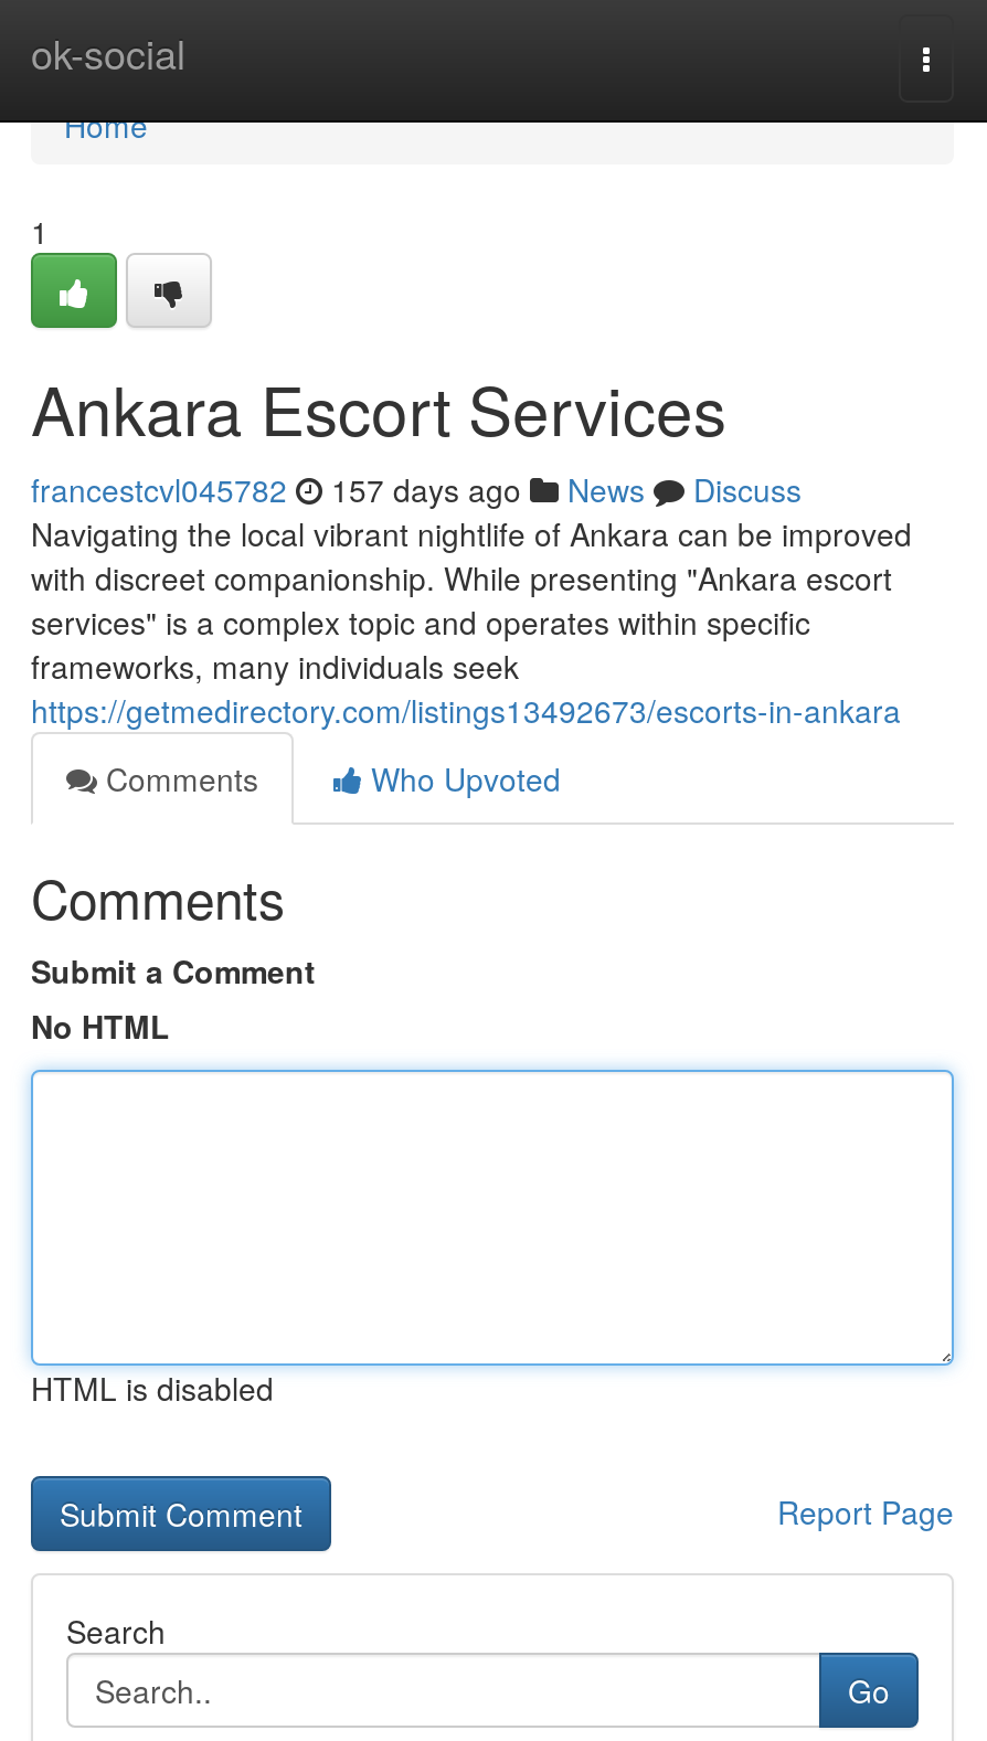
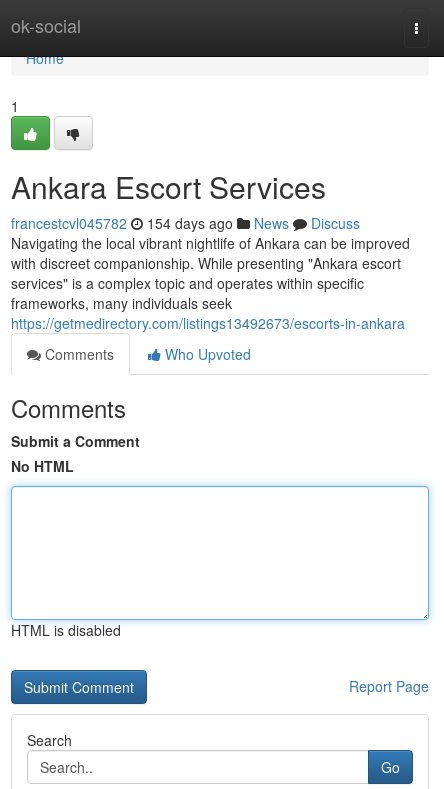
[31,467,802,511] francestcvl045782 157 days ago News Discuss -> [11,213,360,233] francestcvl045782 154 days ago News Discuss

